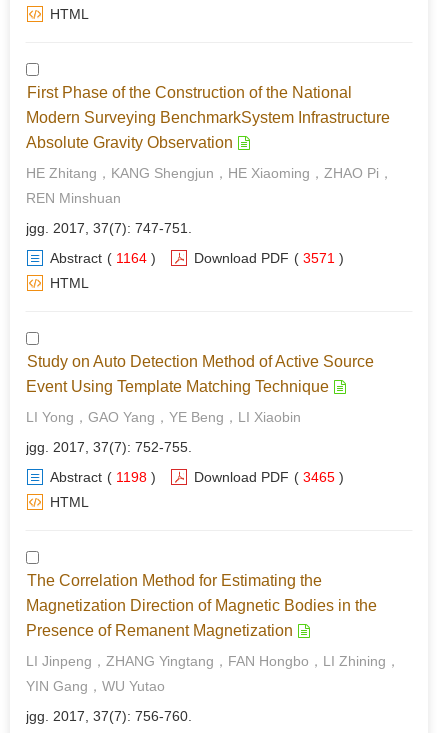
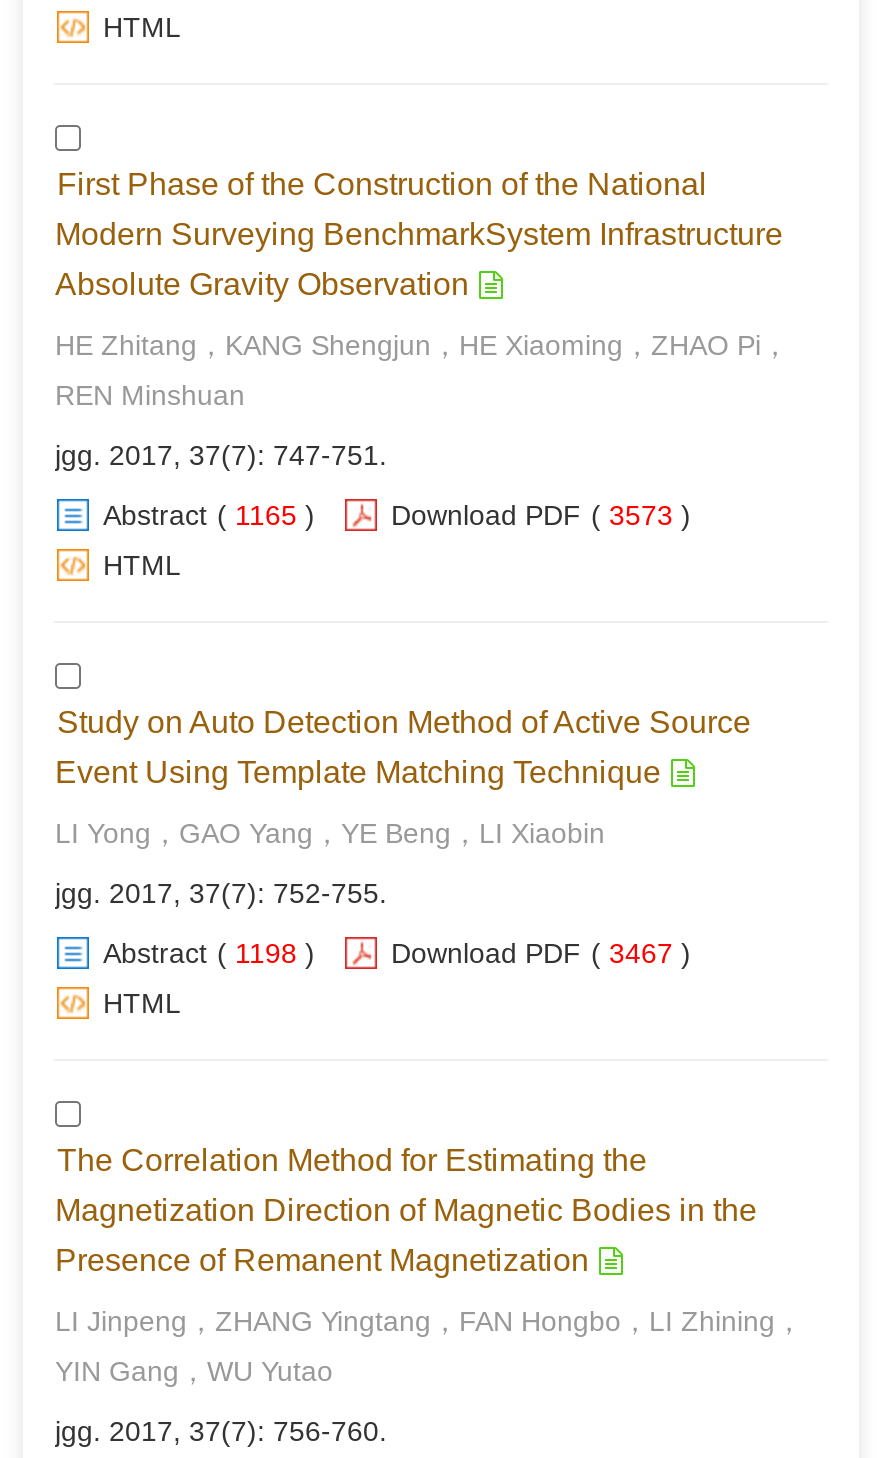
[50,250,160,266] Abstract ( 1164) -> [103,499,323,531] Abstract ( 1165)
[194,250,344,266] Download PDF ( 3571) -> [391,499,691,531] Download PDF ( 3573)
[194,469,344,485] Download PDF ( 3465) -> [391,937,691,969] Download PDF ( 3467)

